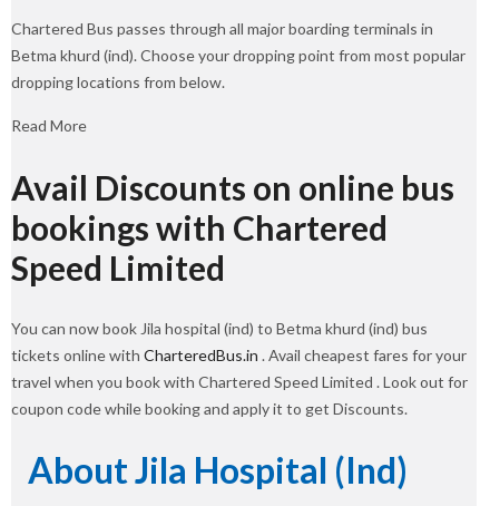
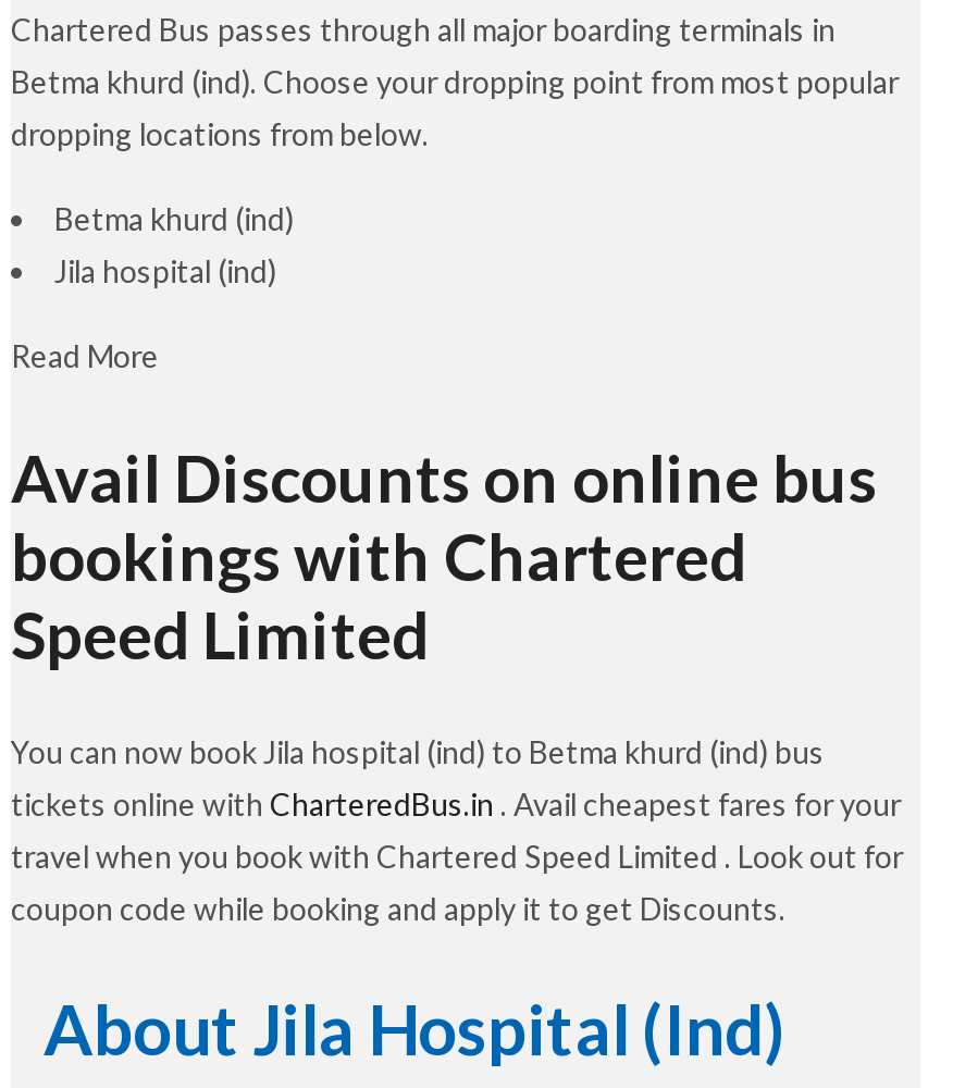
none -> [54,200,294,289] Betma khurd (ind) | Jila hospital (ind)

